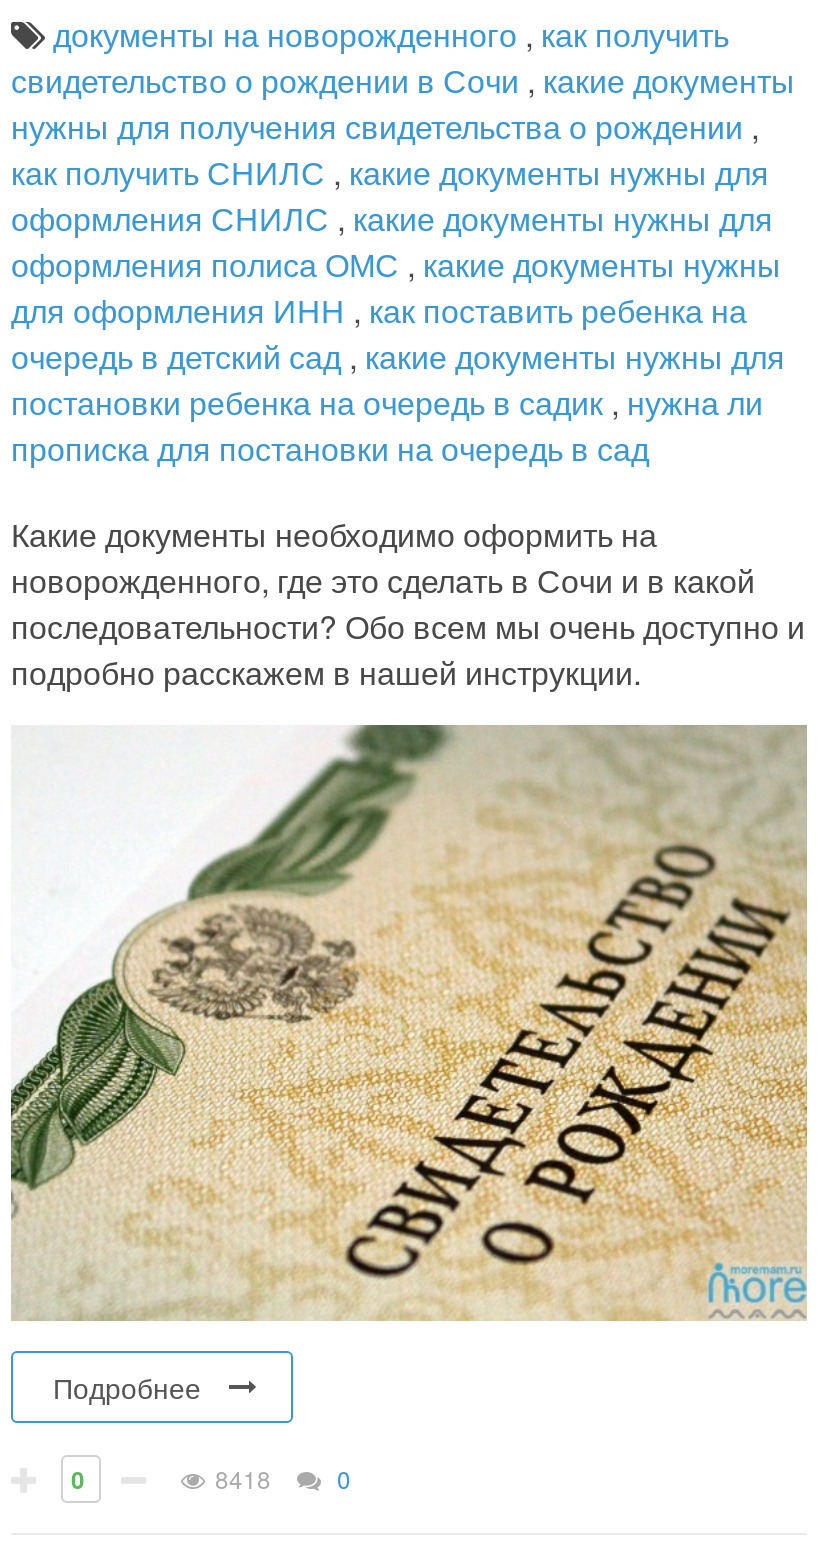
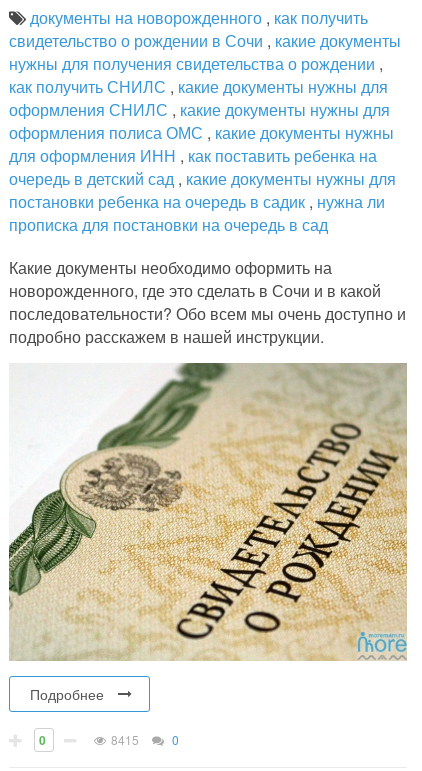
[215,1462,351,1496] 8418 0 -> [111,731,179,748] 8415 0

